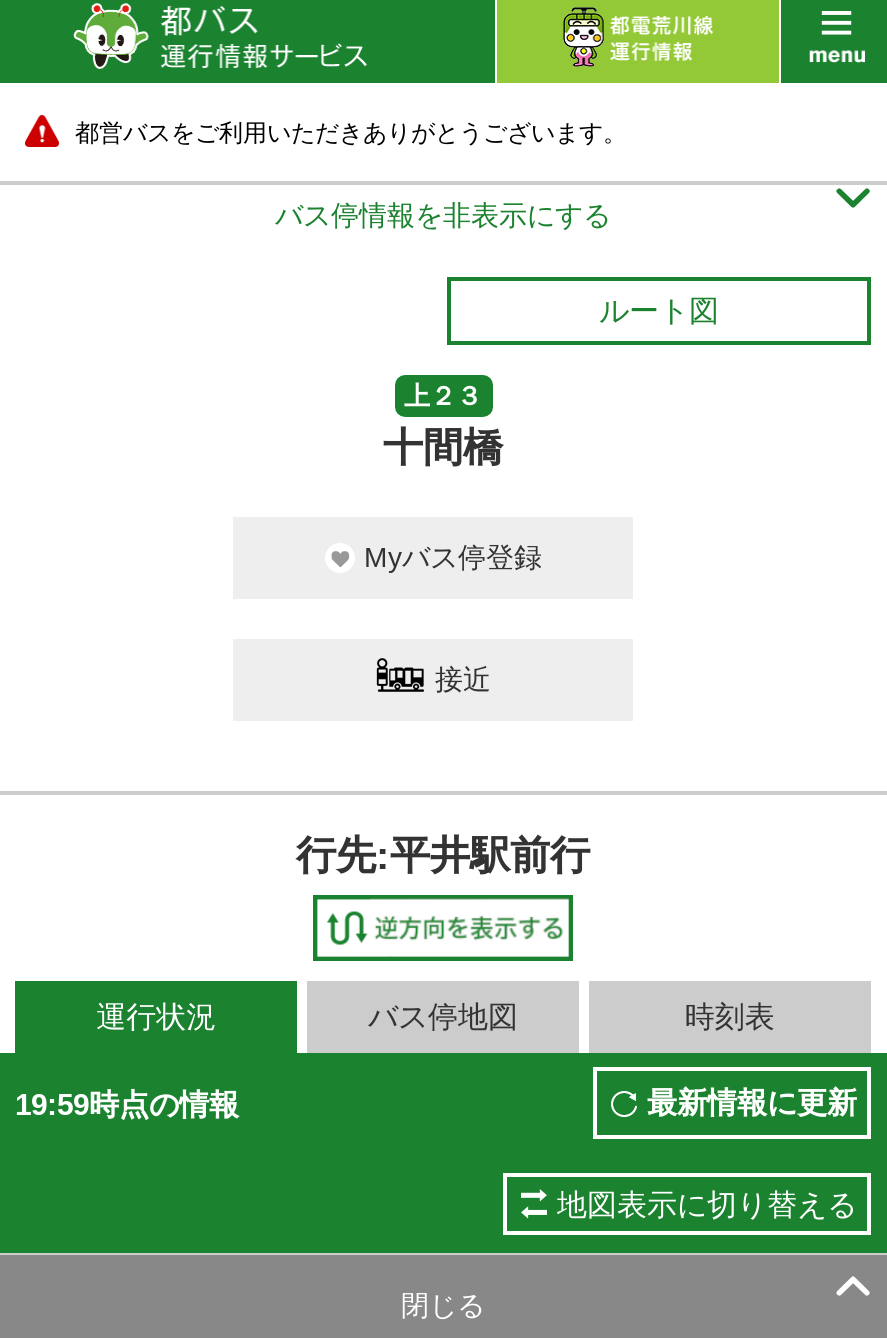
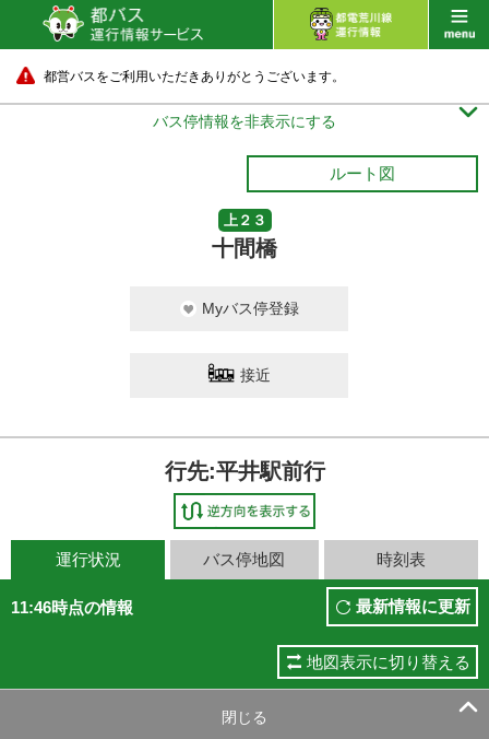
[15,1087,239,1121] 19:59時点の情報 -> [11,598,133,617] 11:46時点の情報

